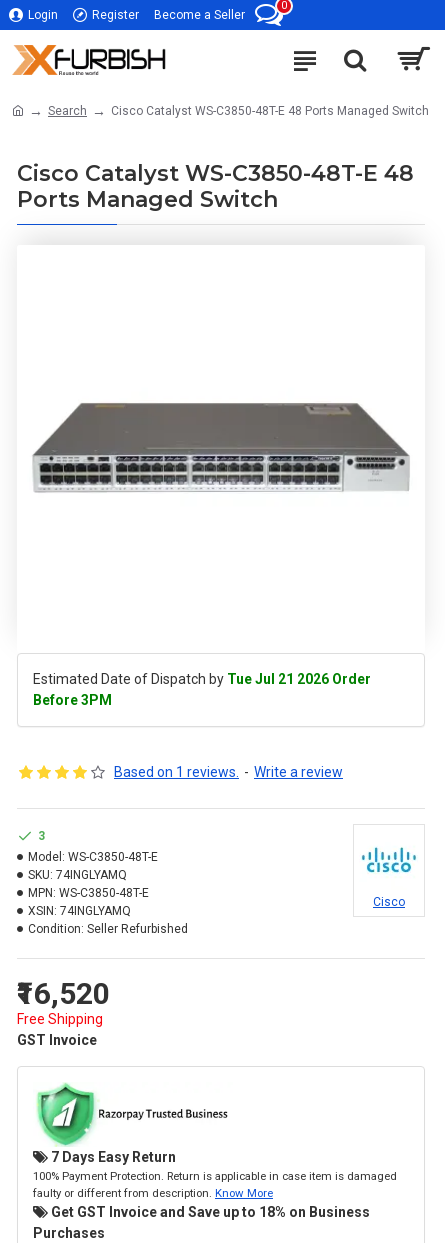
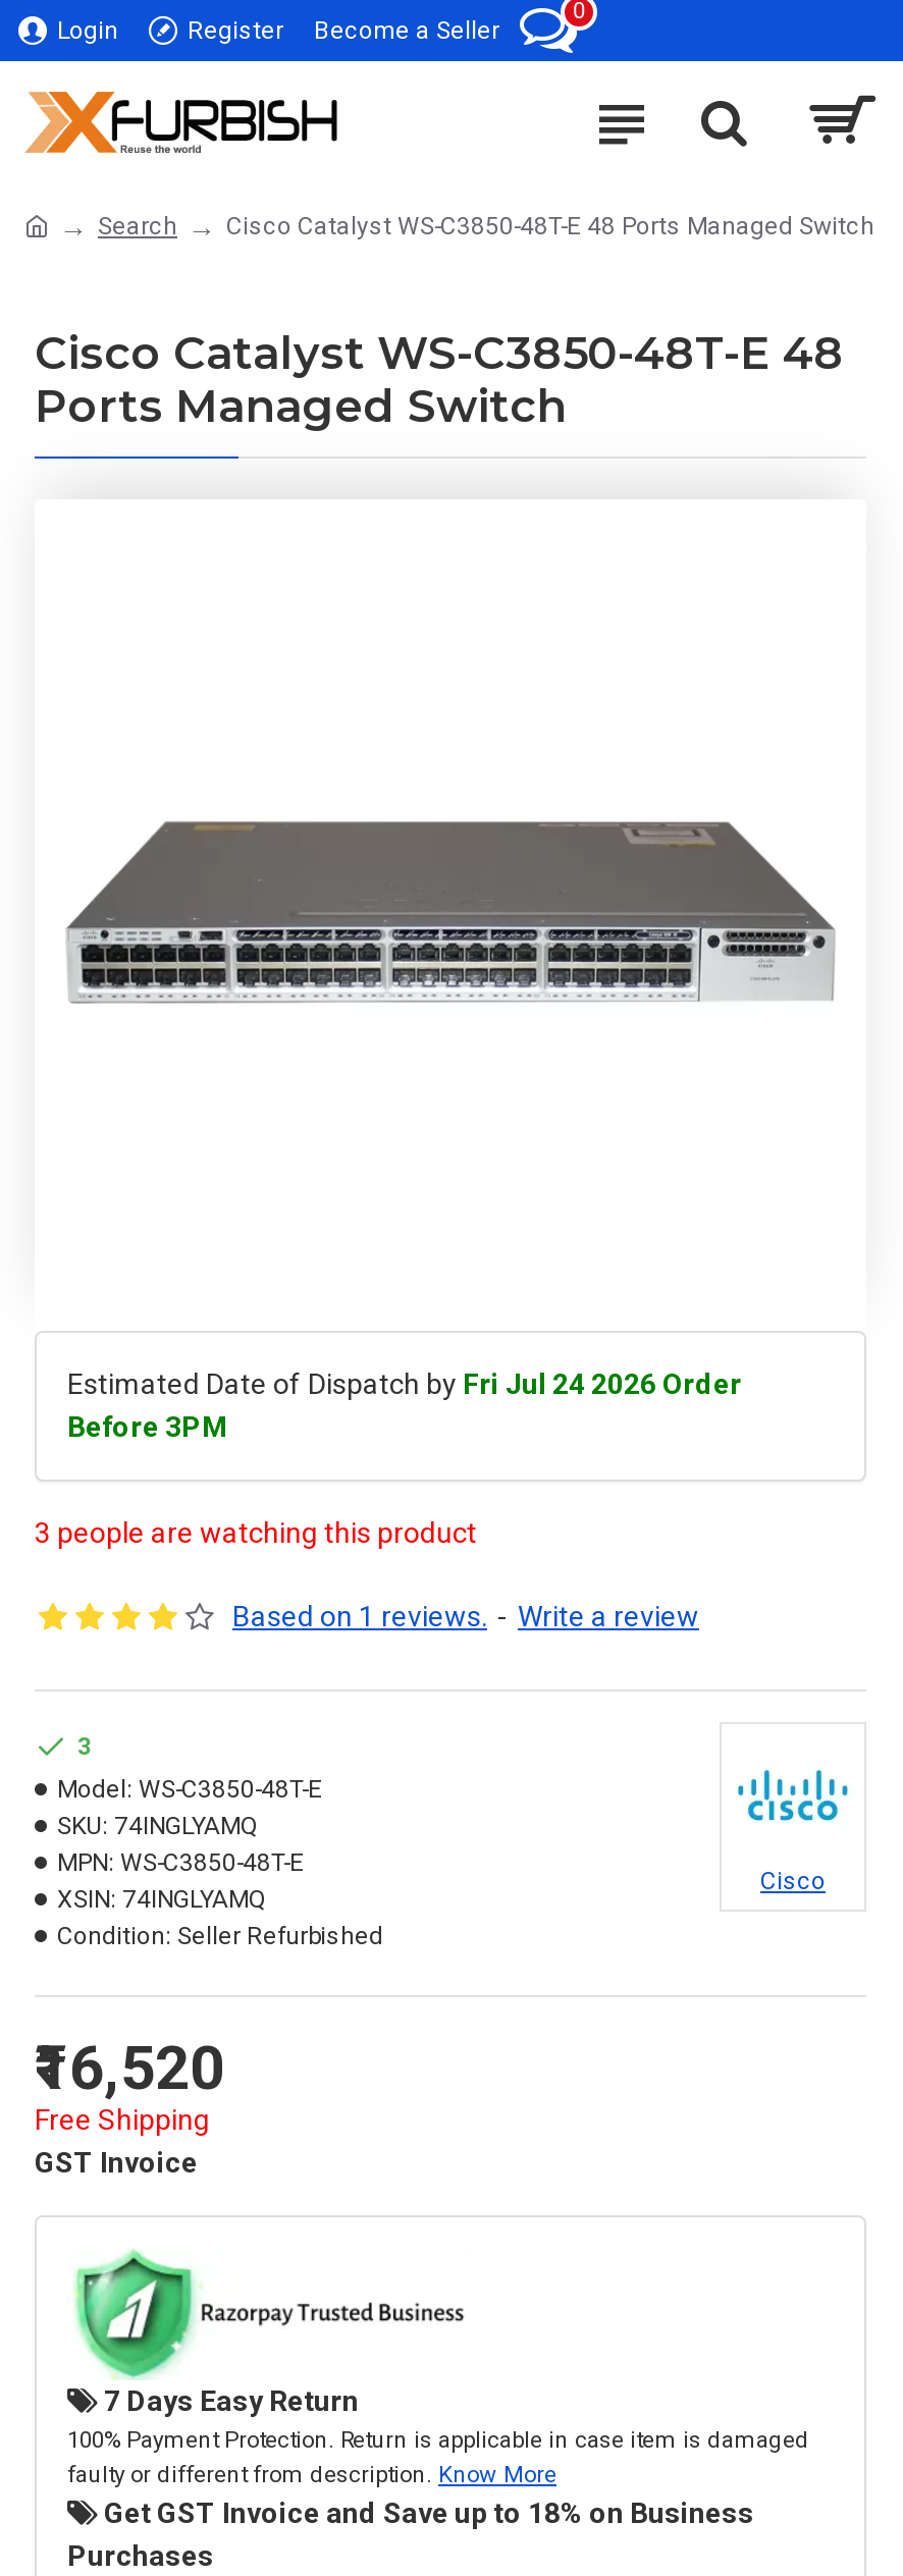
[33,671,371,687] Estimated Date of Dispatch by Tue Jul 21 2026 Order -> [67,1367,742,1400] Estimated Date of Dispatch by Fri Jul 24 2026 Order
none -> [35,1516,477,1549] 3 people are watching this product

